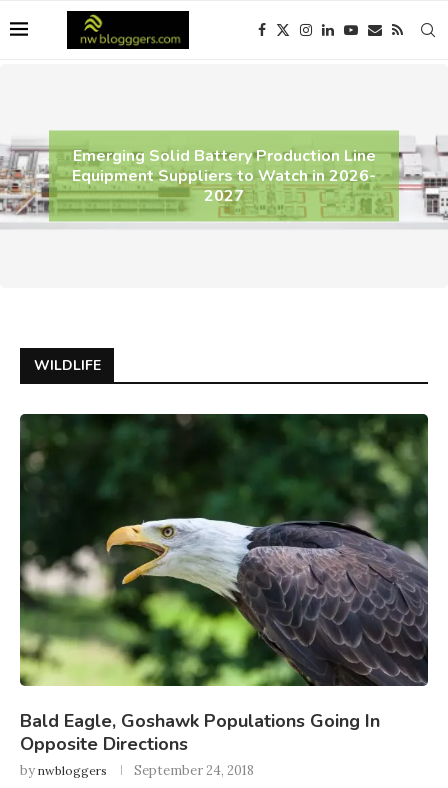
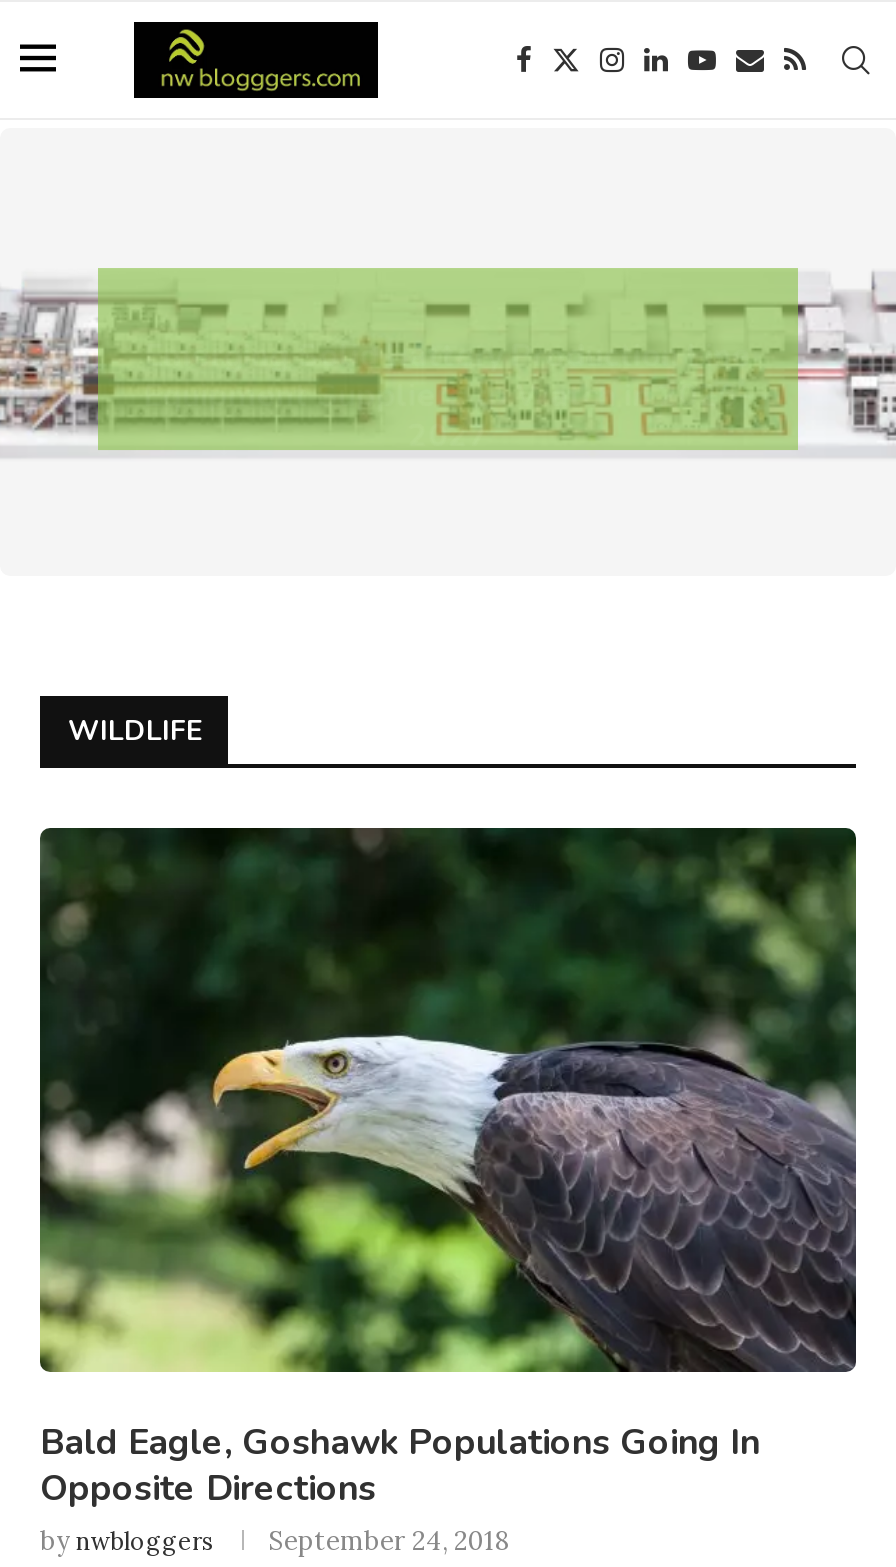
[72,144,376,206] Emerging Solid Battery Production Line | Equipment Suppliers to Watch in 2026- | 2027 -> none

